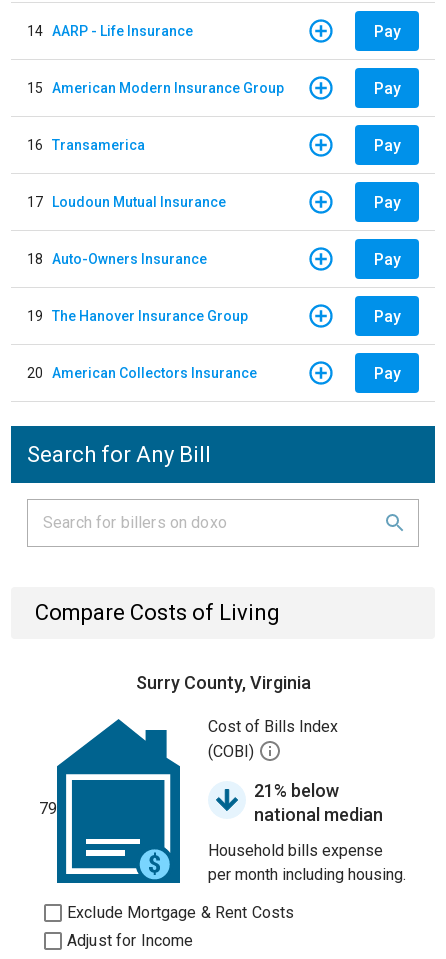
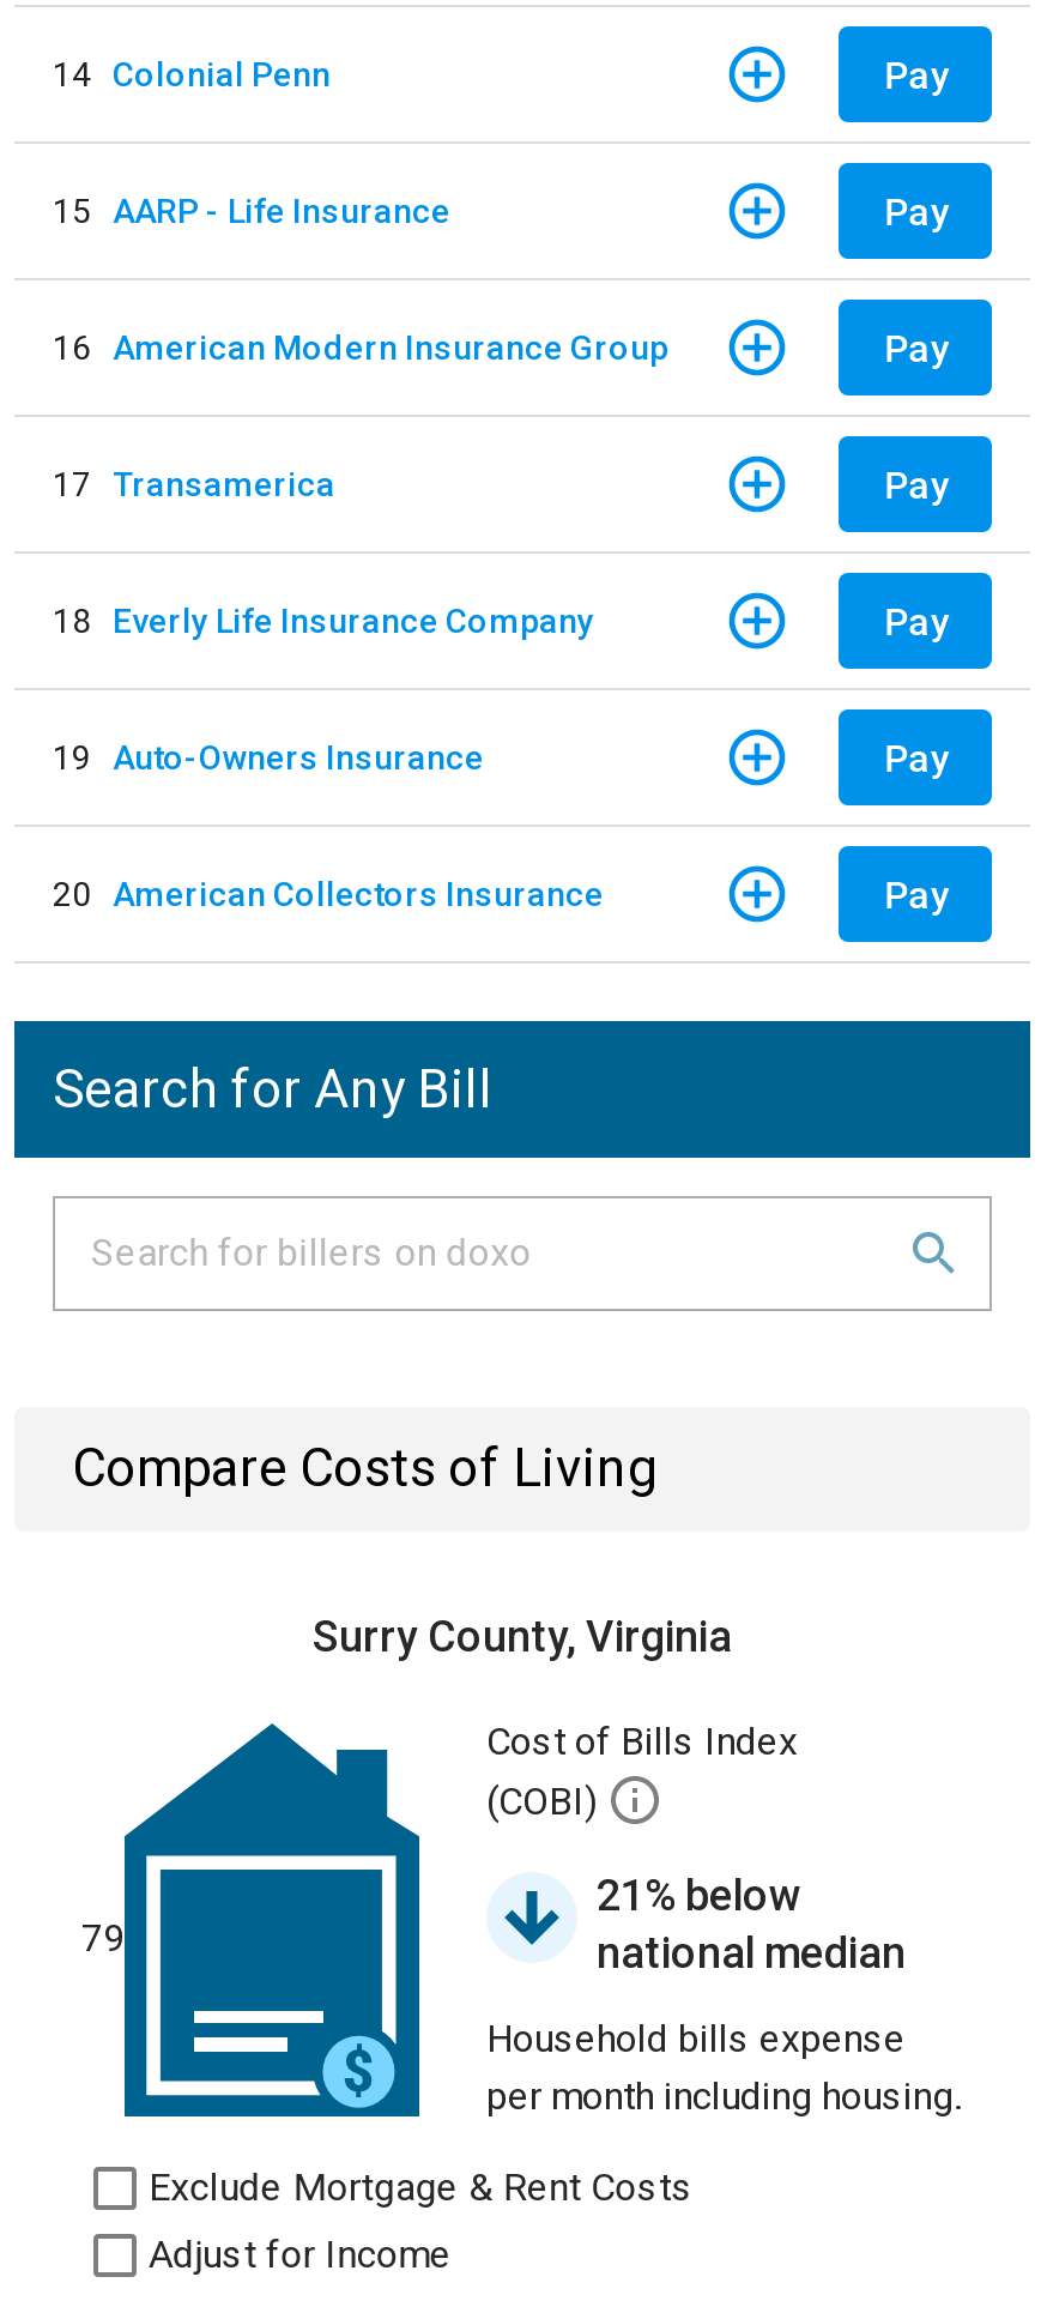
[27,22,193,38] 14 AARP - Life Insurance -> [53,54,331,92] 14 Colonial Penn
[27,79,284,95] 15 American Modern Insurance Group -> [53,191,450,229] 15 AARP - Life Insurance
[27,136,145,152] 16 Transamerica -> [53,327,668,366] 16 American Modern Insurance Group
[27,193,226,209] 17 Loudoun Mutual Insurance -> [53,464,335,502] 17 Transamerica
[27,250,207,266] 18 Auto-Owners Insurance -> [53,600,594,639] 18 Everly Life Insurance Company
[27,307,248,323] 19 The Hanover Insurance Group -> [53,737,484,775] 19 Auto-Owners Insurance

